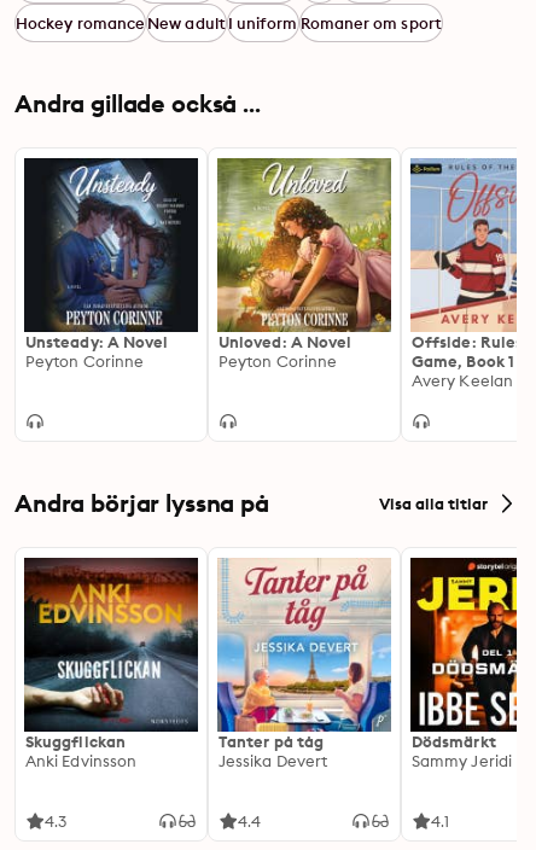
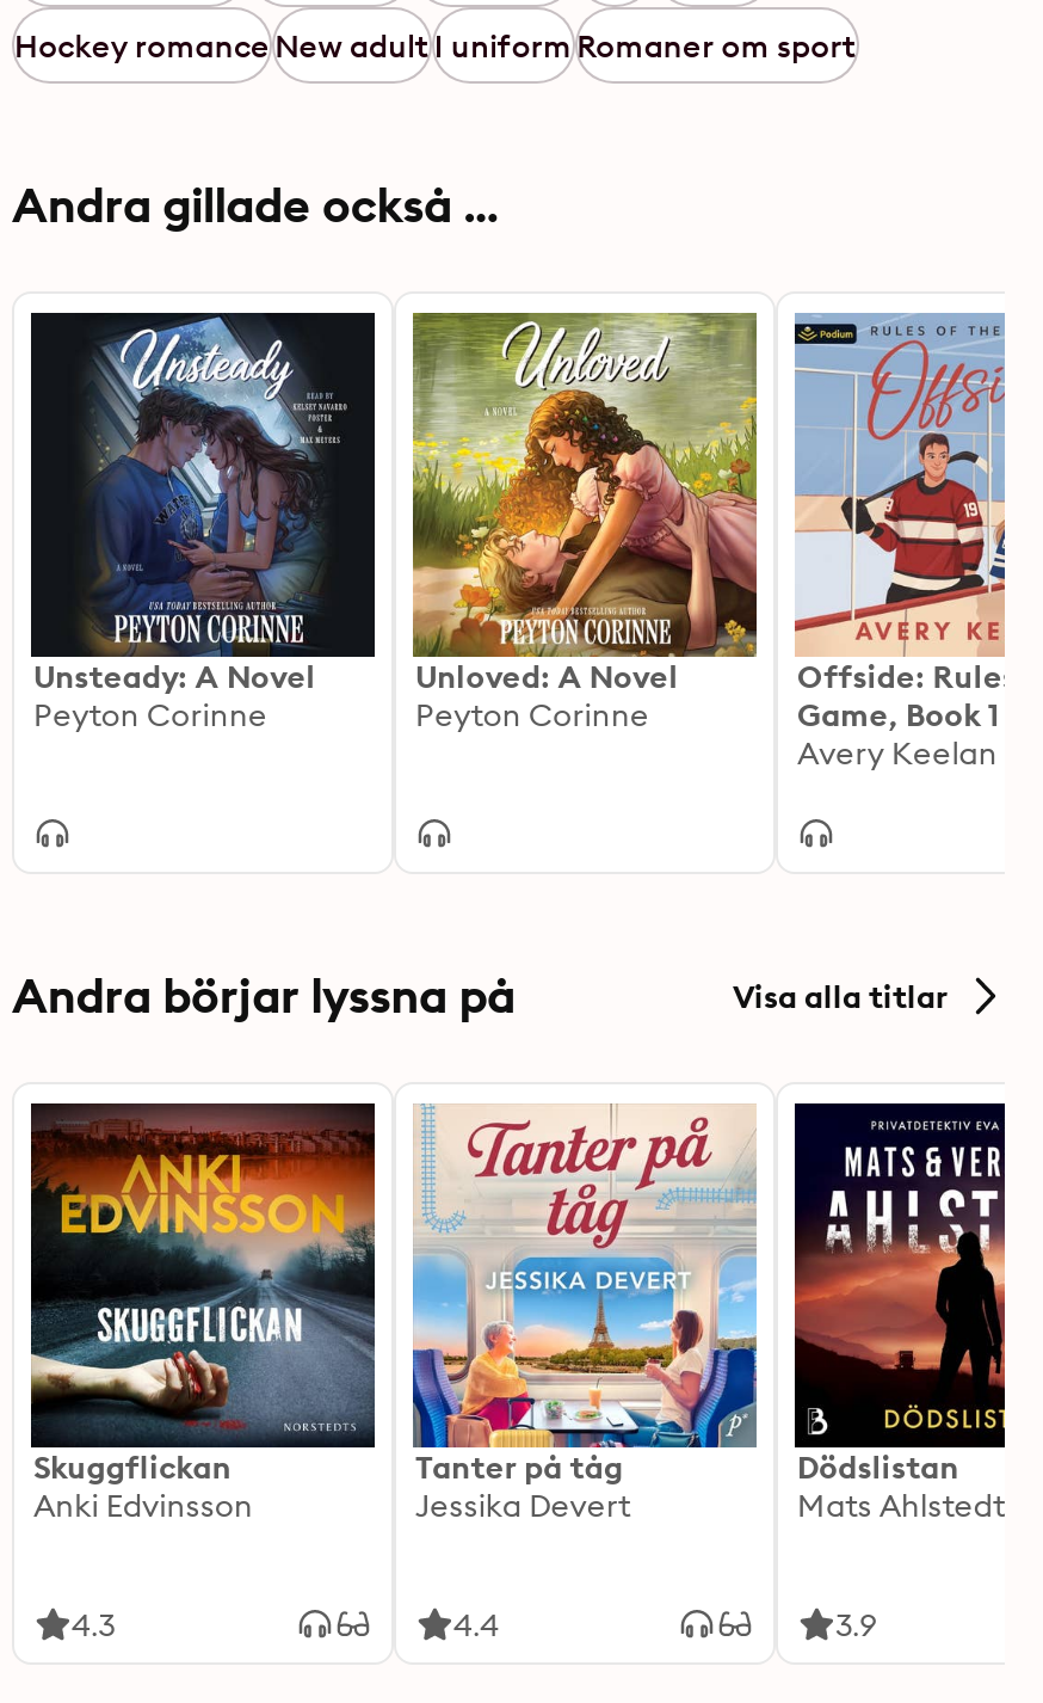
[409,559,518,770] [image] | Dödsmärkt | Sammy Jeridi -> [792,1106,1007,1486] [image] | Dödslistan
[431,811,449,831] 4.1 -> [835,1605,876,1643] 3.9

